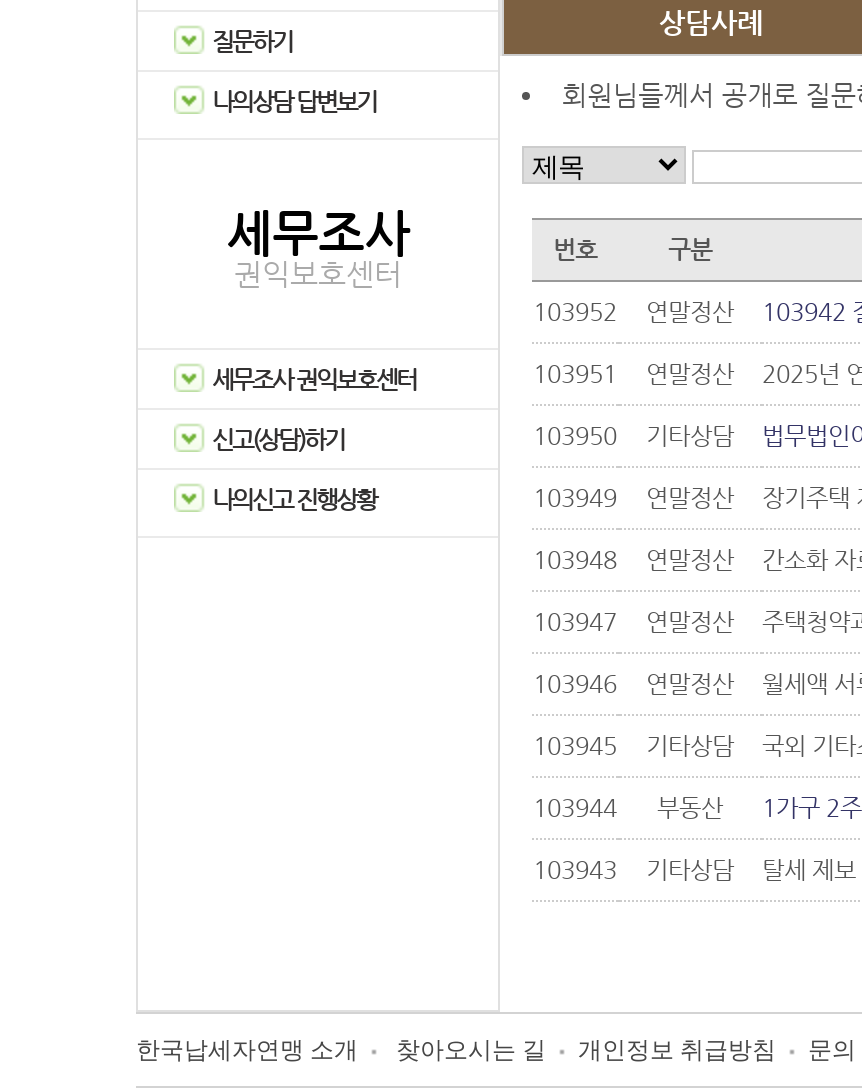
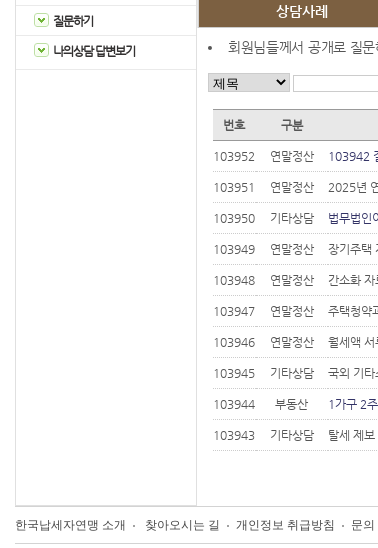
[212,206,416,514] 세무조사 | 권익보호센터 | 세무조사 권익보호센터 | 신고(상담)하기 | 나의신고 진행상황 -> none

